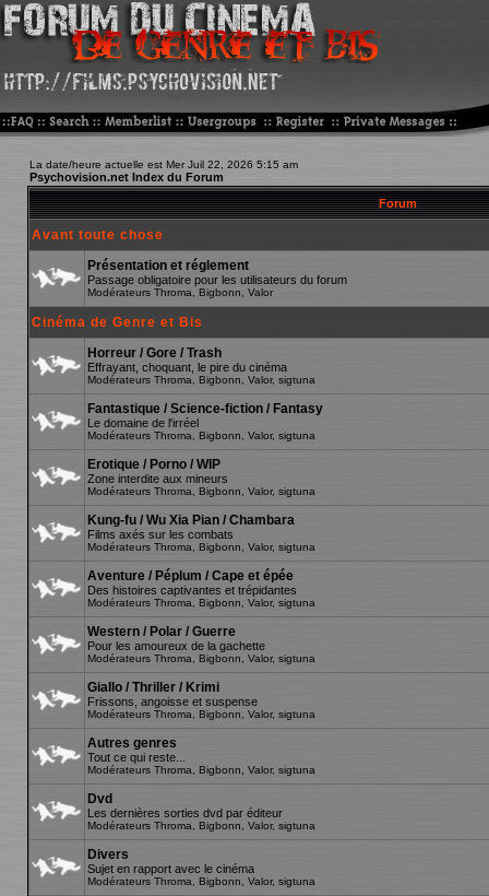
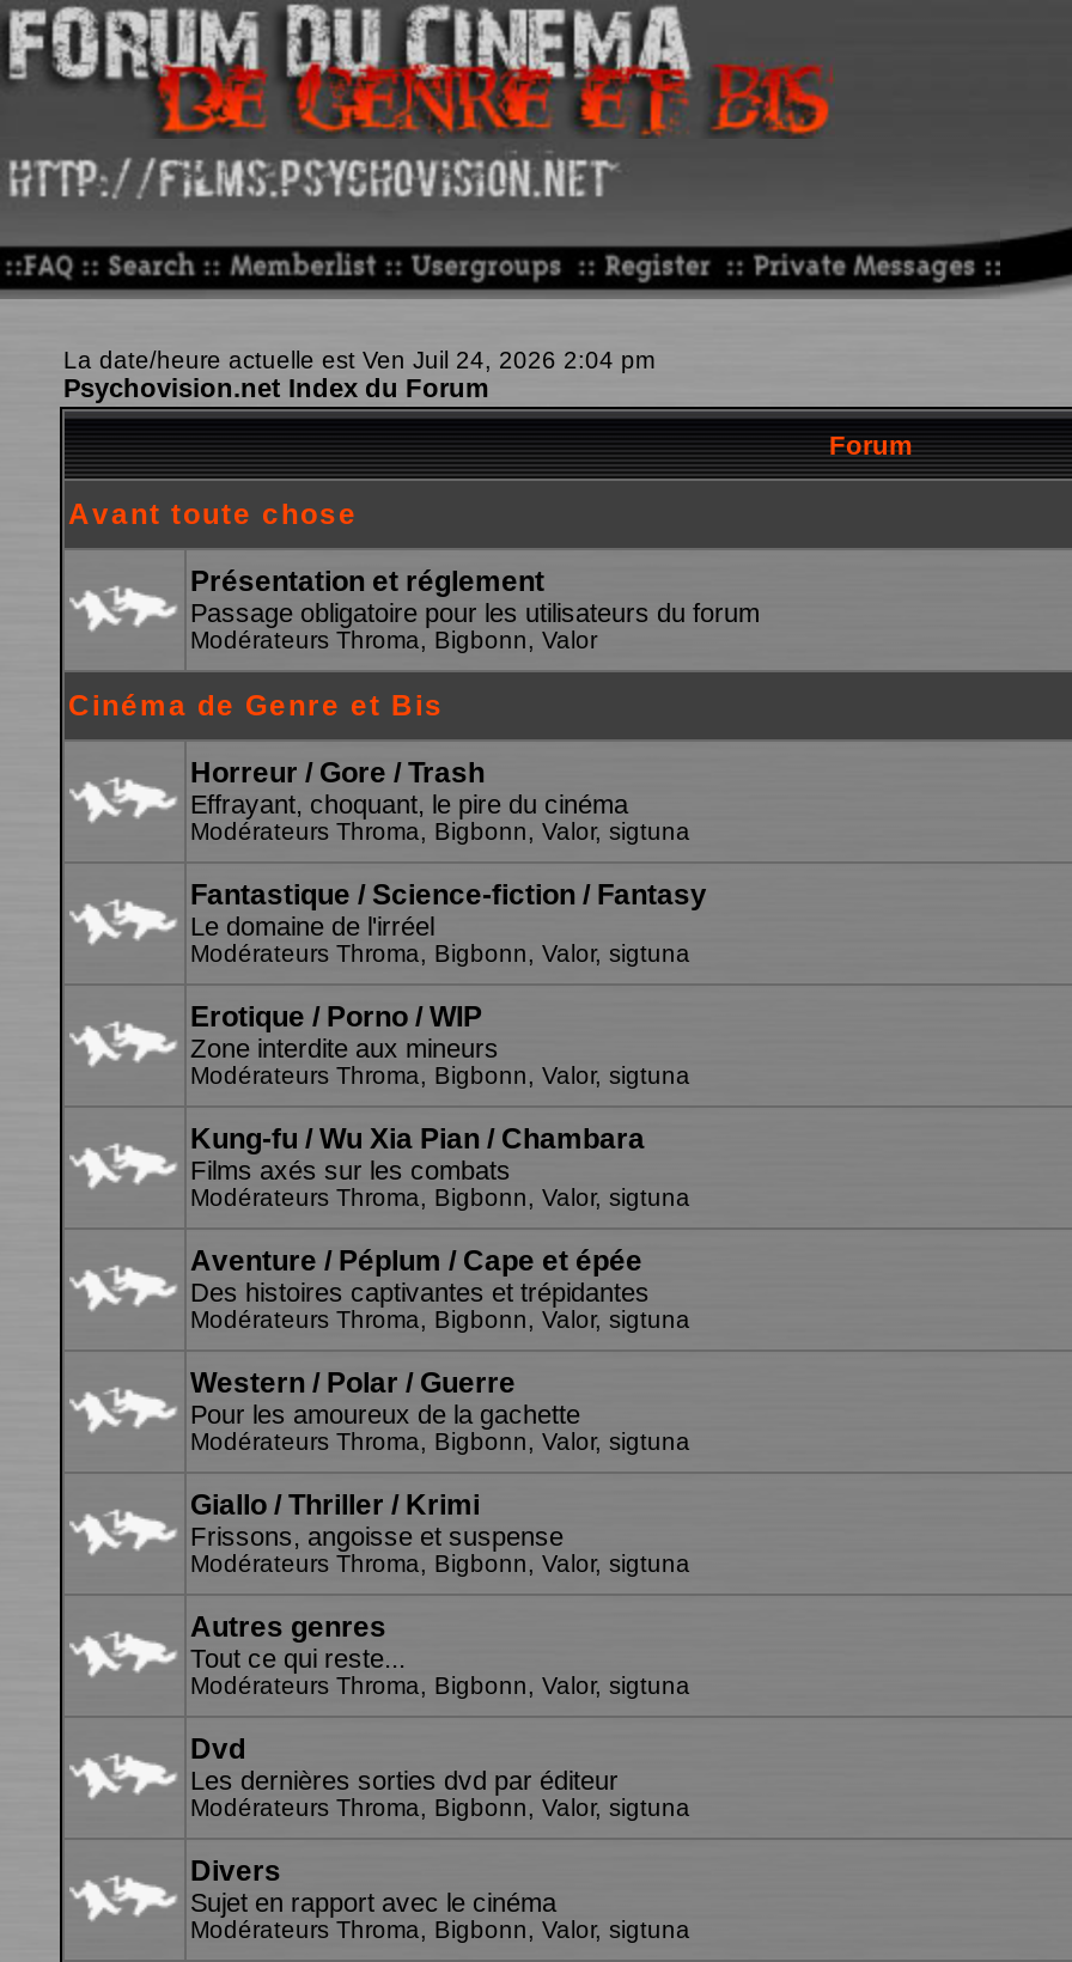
[29,158,297,170] La date/heure actuelle est Mer Juil 22, 2026 5:15 am -> [63,347,654,373] La date/heure actuelle est Ven Juil 24, 2026 2:04 pm

